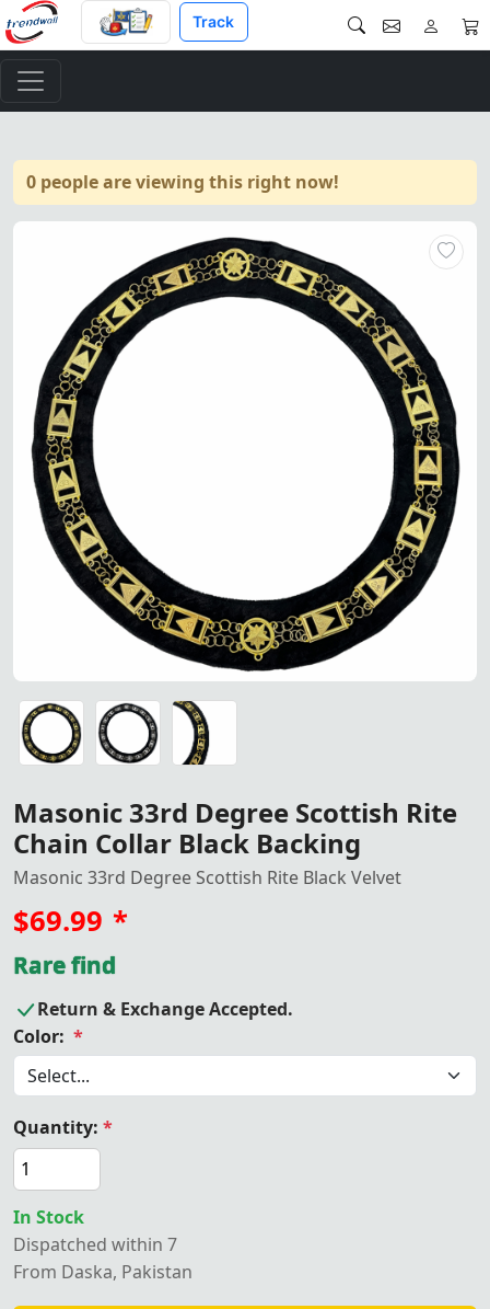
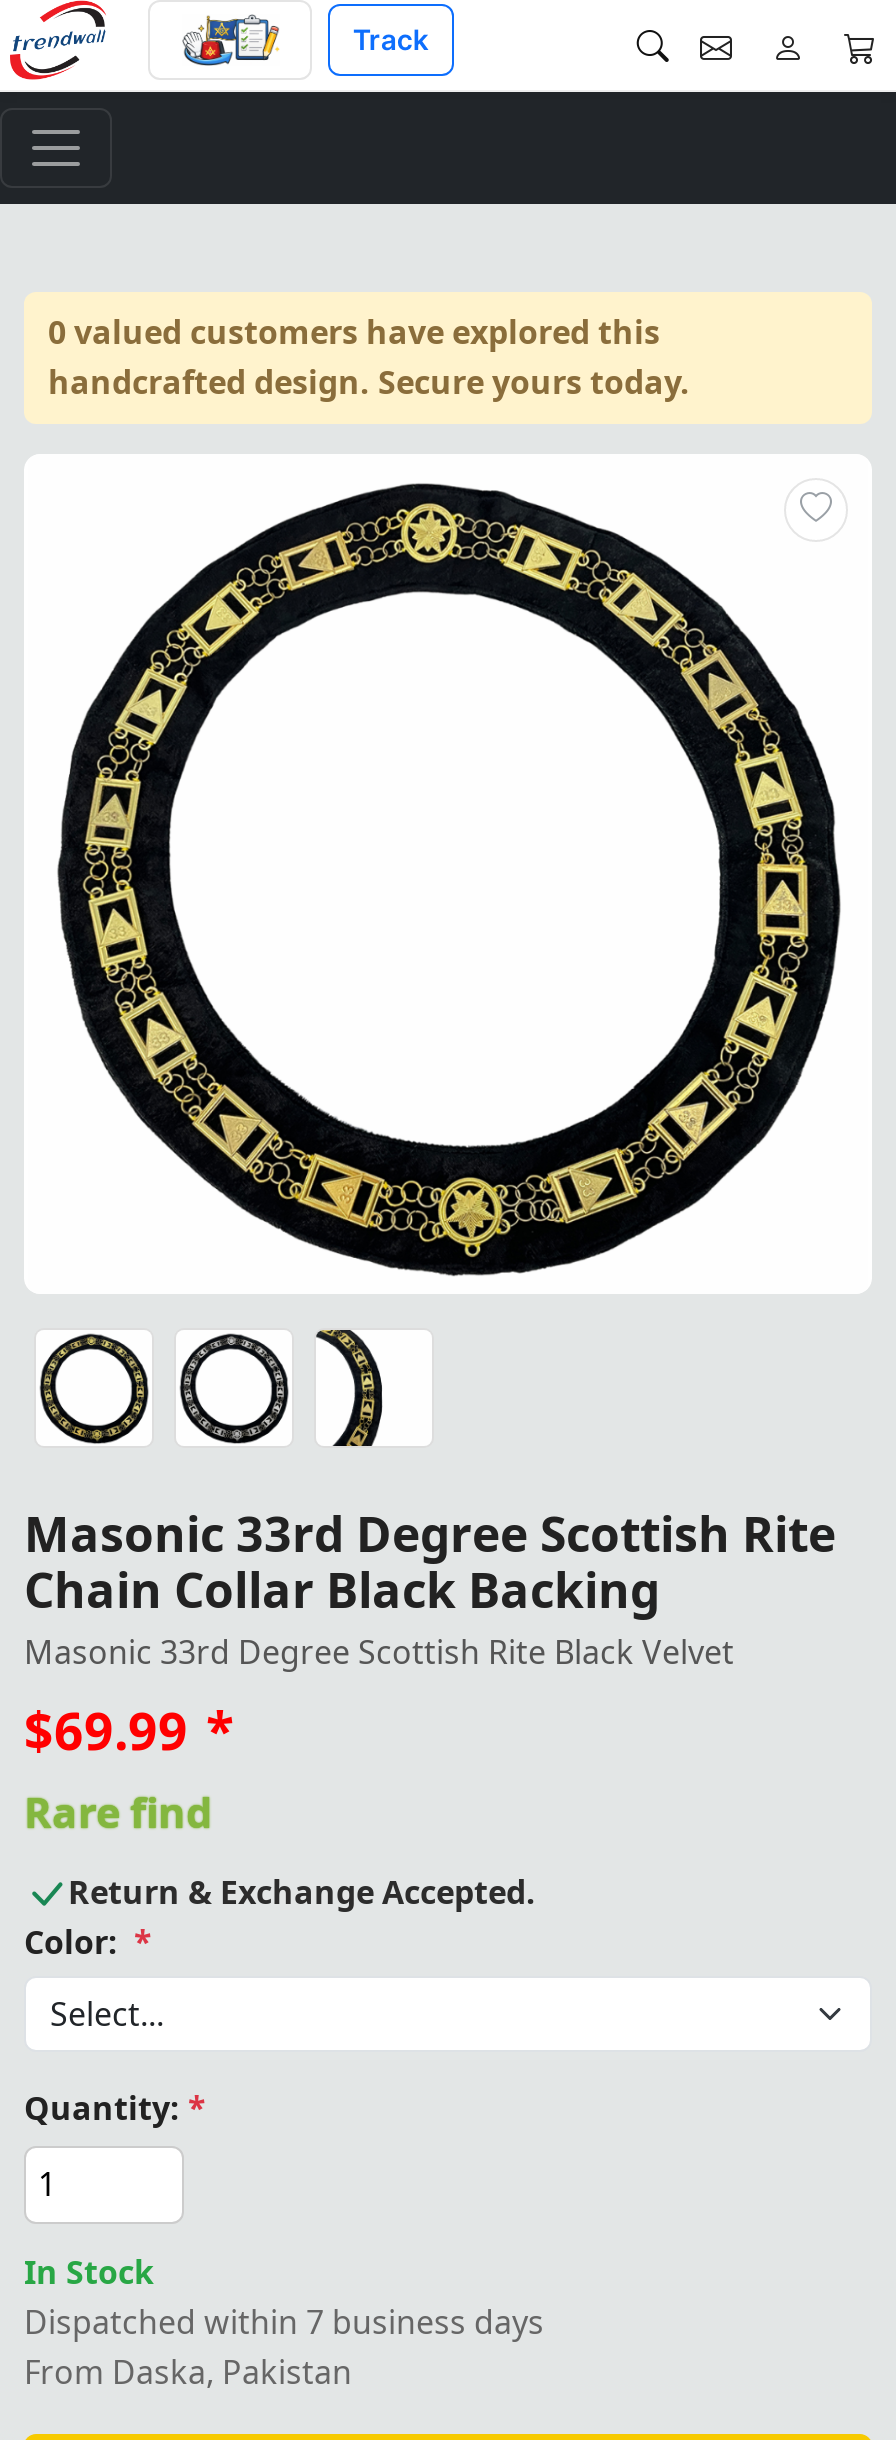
[26,169,339,193] 0 people are viewing this right now! -> [48,309,690,403] 0 valued customers have explored this | handcrafted design. Secure yours today.
[13,1232,177,1256] Dispatched within 7 -> [24,2299,544,2343] Dispatched within 7 business days

